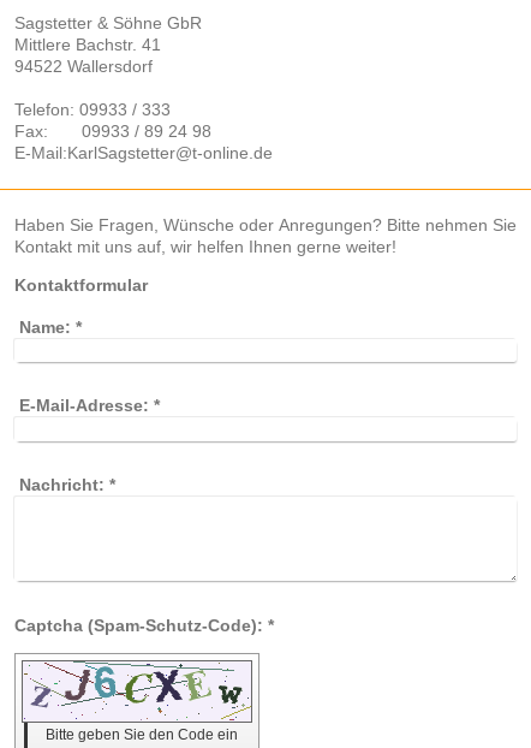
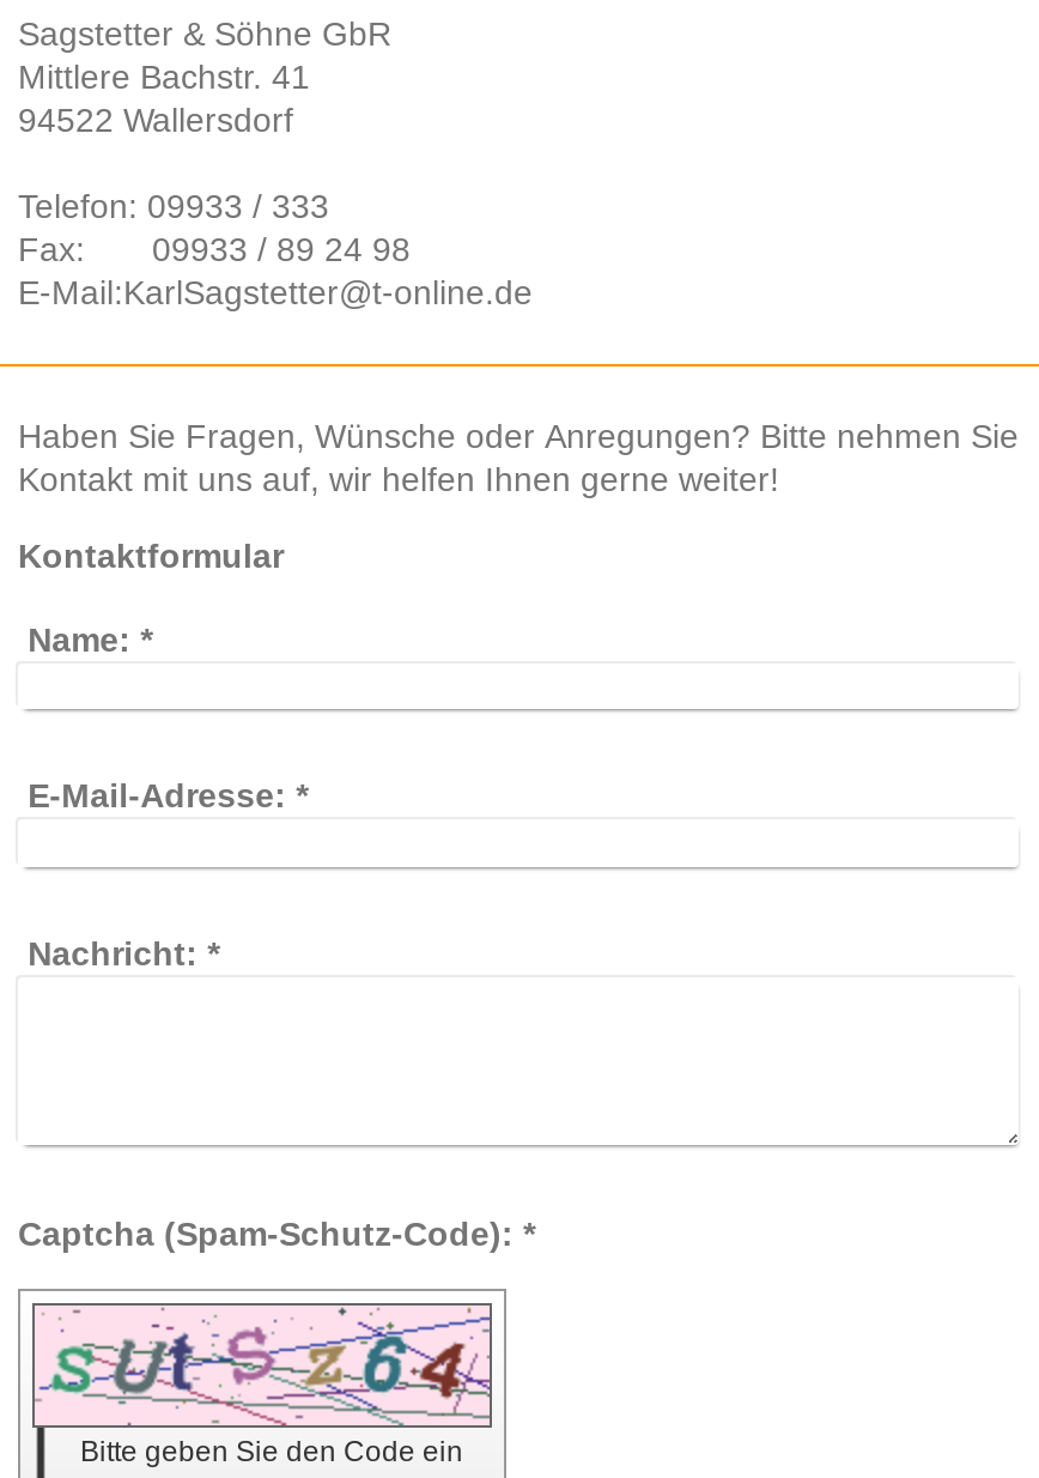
[23,660,252,723] [image] -> [32,1303,492,1428] [image]

